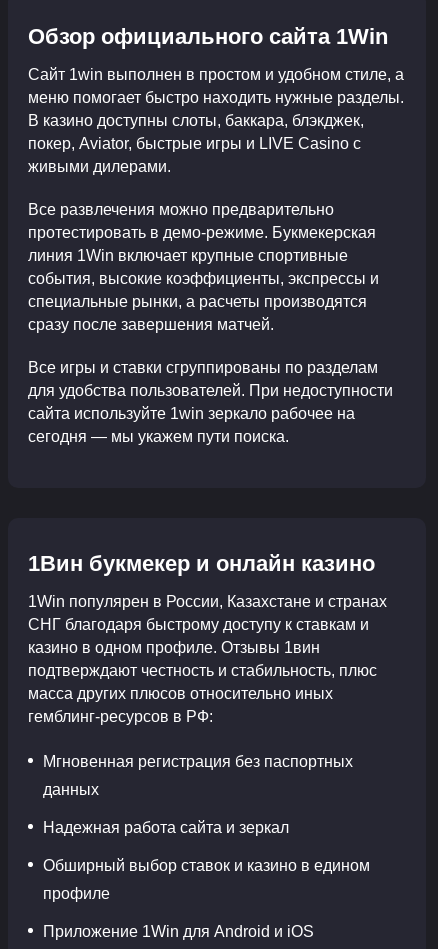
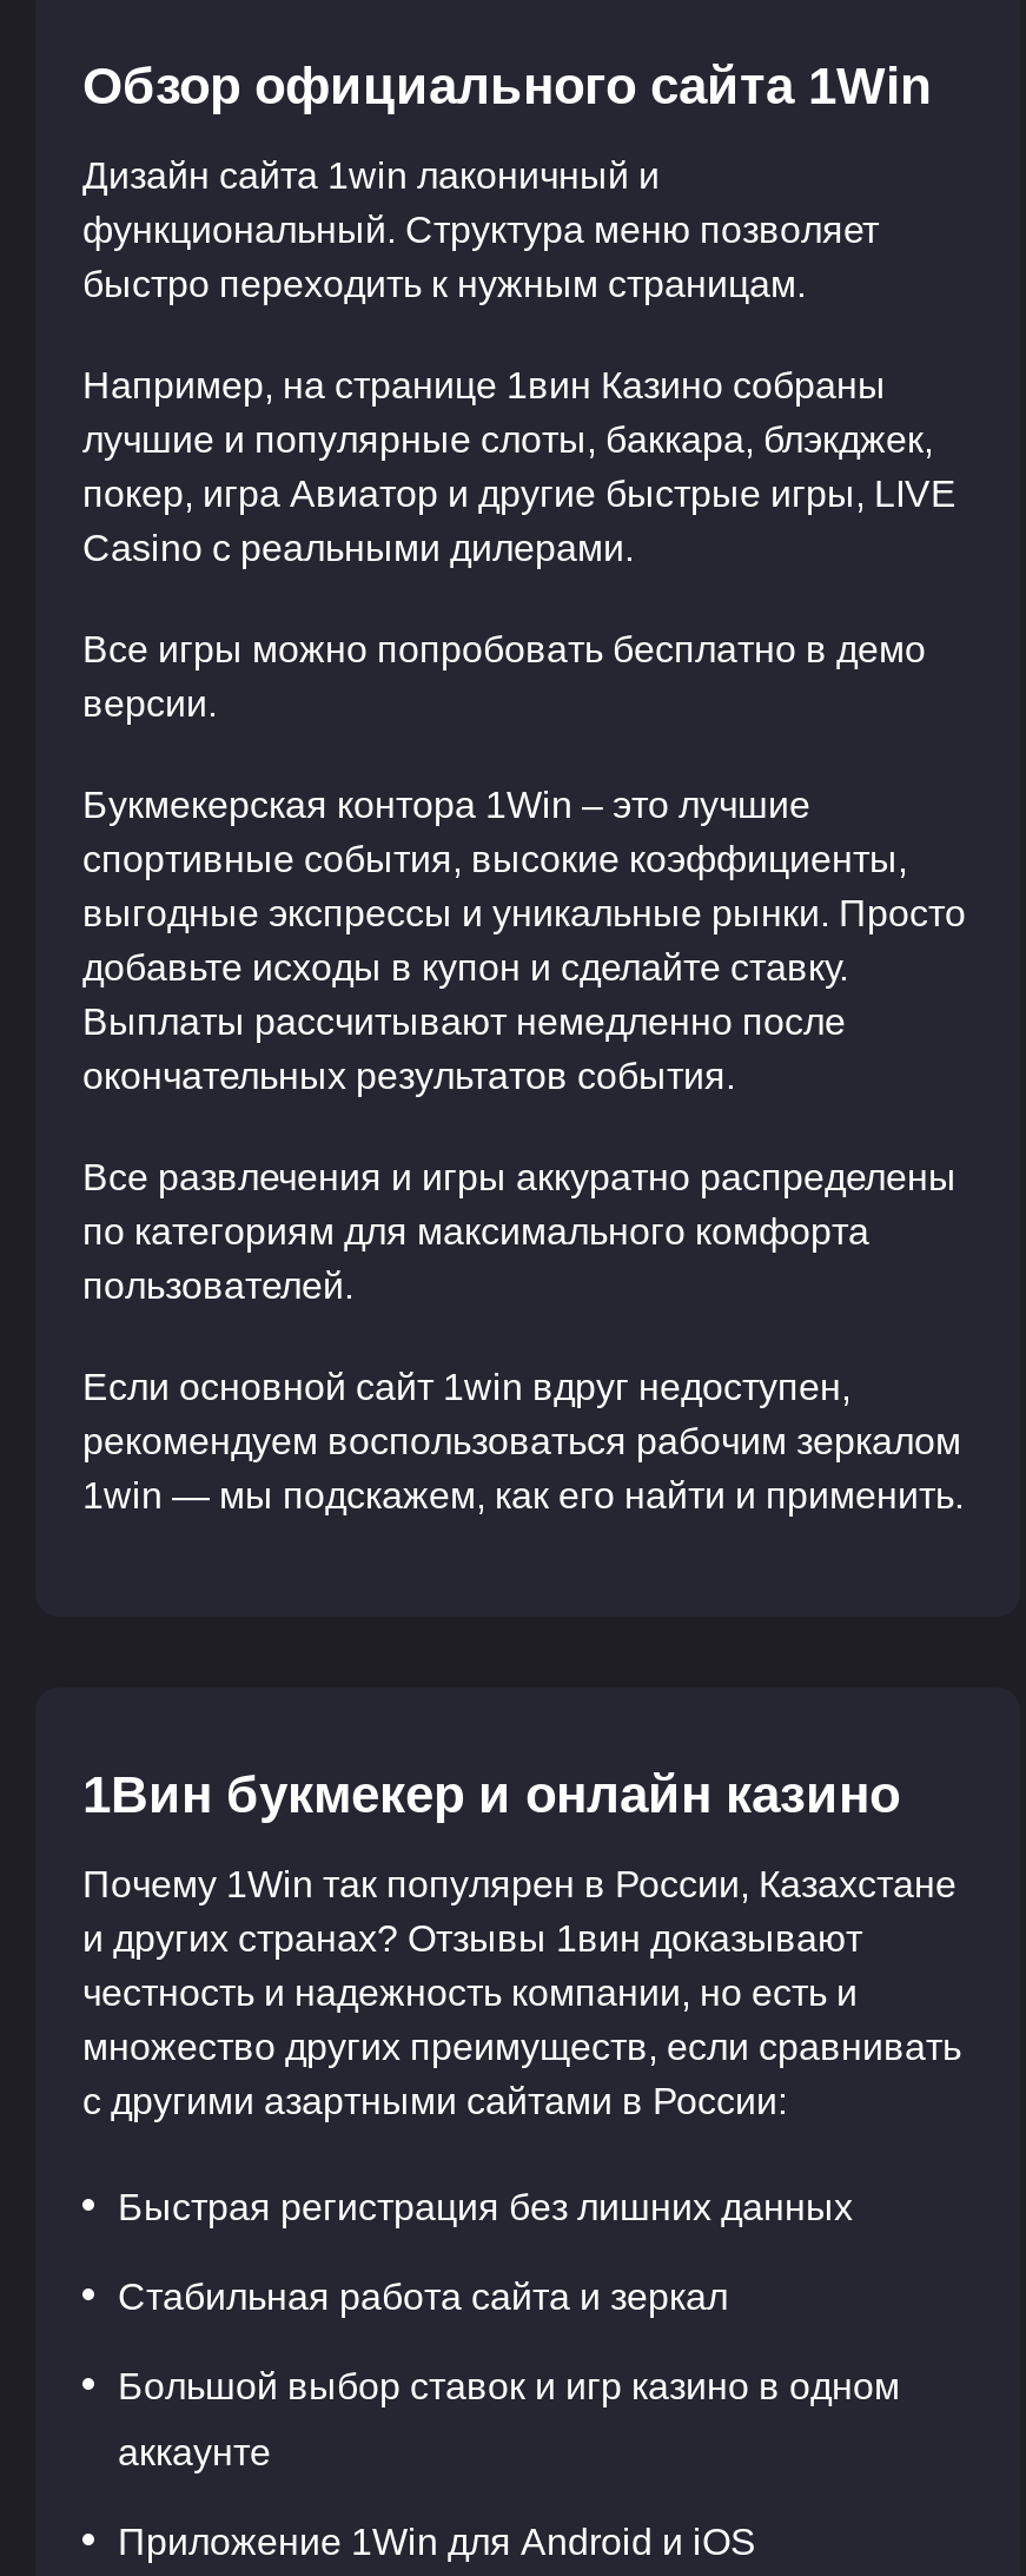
[28,66,404,445] Сайт 1win выполнен в простом и удобном стиле, а | меню помогает быстро находить нужные разделы. | В казино доступны слоты, баккара, блэкджек, | покер, Aviator, быстрые игры и LIVE Casino с | живыми дилерами. | Все развлечения можно предварительно | протестировать в демо-режиме. Букмекерская | линия 1Win включает крупные спортивные | события, высокие коэффициенты, экспрессы и | специальные рынки, а расчеты производятся | сразу после завершения матчей. | Все игры и ставки сгруппированы по разделам | для удобства пользователей. При недоступности | сайта используйте 1win зеркало рабочее на | сегодня — мы укажем пути поиска. -> [82,156,966,1515] Дизайн сайта 1win лаконичный и | функциональный. Структура меню позволяет | быстро переходить к нужным страницам. | Например, на странице 1вин Казино собраны | лучшие и популярные слоты, баккара, блэкджек, | покер, игра Авиатор и другие быстрые игры, LIVE | Casino с реальными дилерами. | Все игры можно попробовать бесплатно в демо | версии. | Букмекерская контора 1Win – это лучшие | спортивные события, высокие коэффициенты, | выгодные экспрессы и уникальные рынки. Просто | добавьте исходы в купон и сделайте ставку. | Выплаты рассчитывают немедленно после | окончательных результатов события. | Все развлечения и игры аккуратно распределены | по категориям для максимального комфорта | пользователей. | Если основной сайт 1win вдруг недоступен, | рекомендуем воспользоваться рабочим зеркалом | 1win — мы подскажем, как его найти и применить.
moved [28,551,375,576] -> [82,1765,900,1824]: 1Вин букмекер и онлайн казино
[28,593,387,902] 1Win популярен в России, Казахстане и странах | СНГ благодаря быстрому доступу к ставкам и | казино в одном профиле. Отзывы 1вин | подтверждают честность и стабильность, плюс | масса других плюсов относительно иных | гемблинг-ресурсов в РФ: | Мгновенная регистрация без паспортных | данных | Надежная работа сайта и зеркал | Обширный выбор ставок и казино в едином | профиле -> [82,1864,961,2472] Почему 1Win так популярен в России, Казахстане | и других странах? Отзывы 1вин доказывают | честность и надежность компании, но есть и | множество других преимуществ, если сравнивать | с другими азартными сайтами в России: | Быстрая регистрация без лишних данных | Стабильная работа сайта и зеркал | Большой выбор ставок и игр казино в одном | аккаунте

